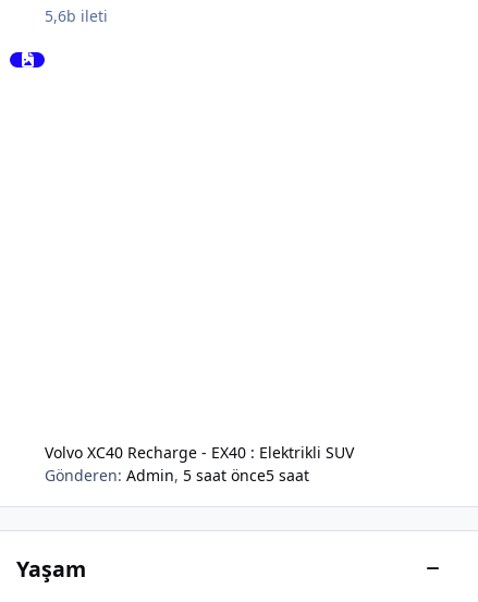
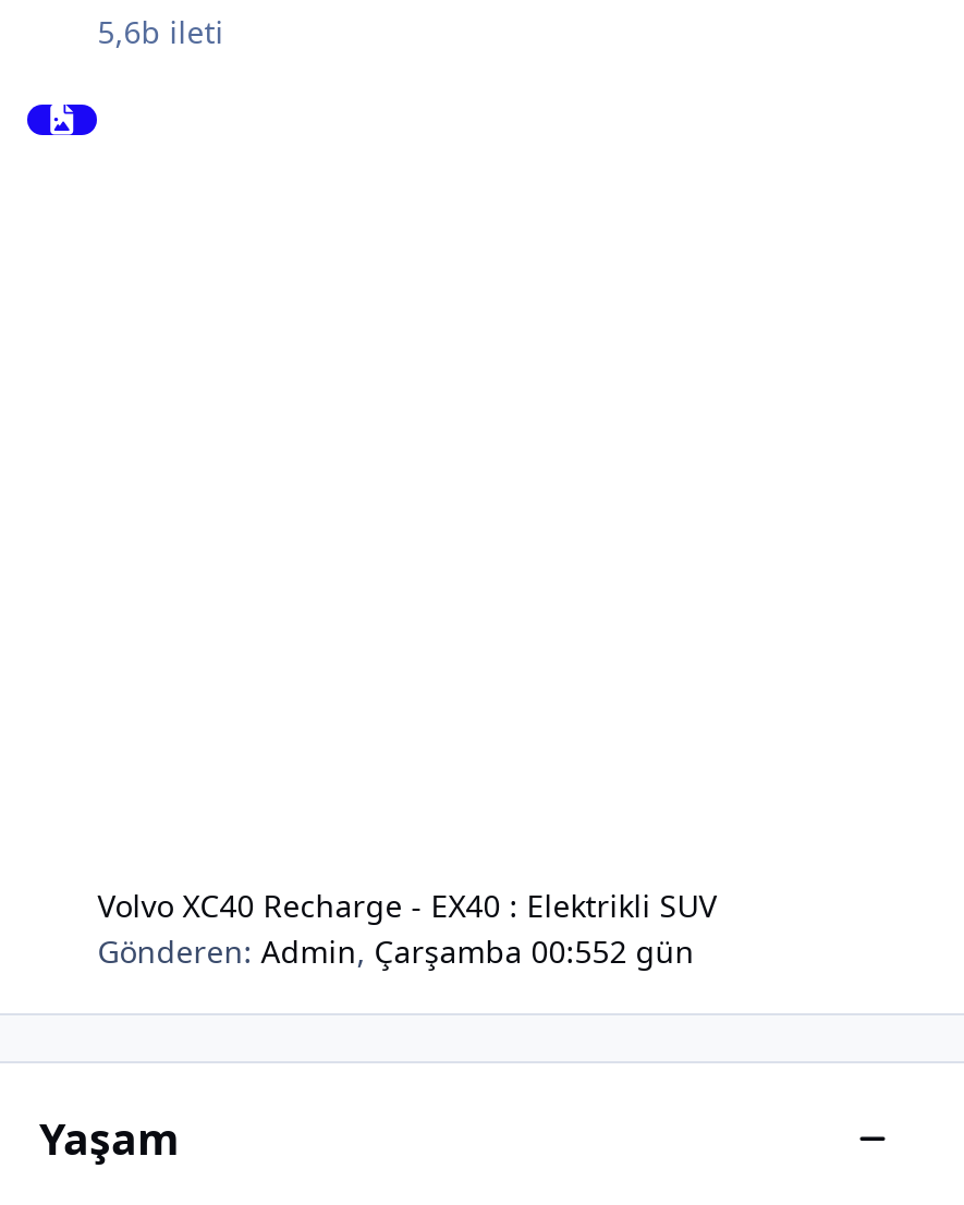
[45,465,309,485] Gönderen: Admin, 5 saat önce5 saat -> [97,930,694,971] Gönderen: Admin, Çarşamba 00:552 gün

